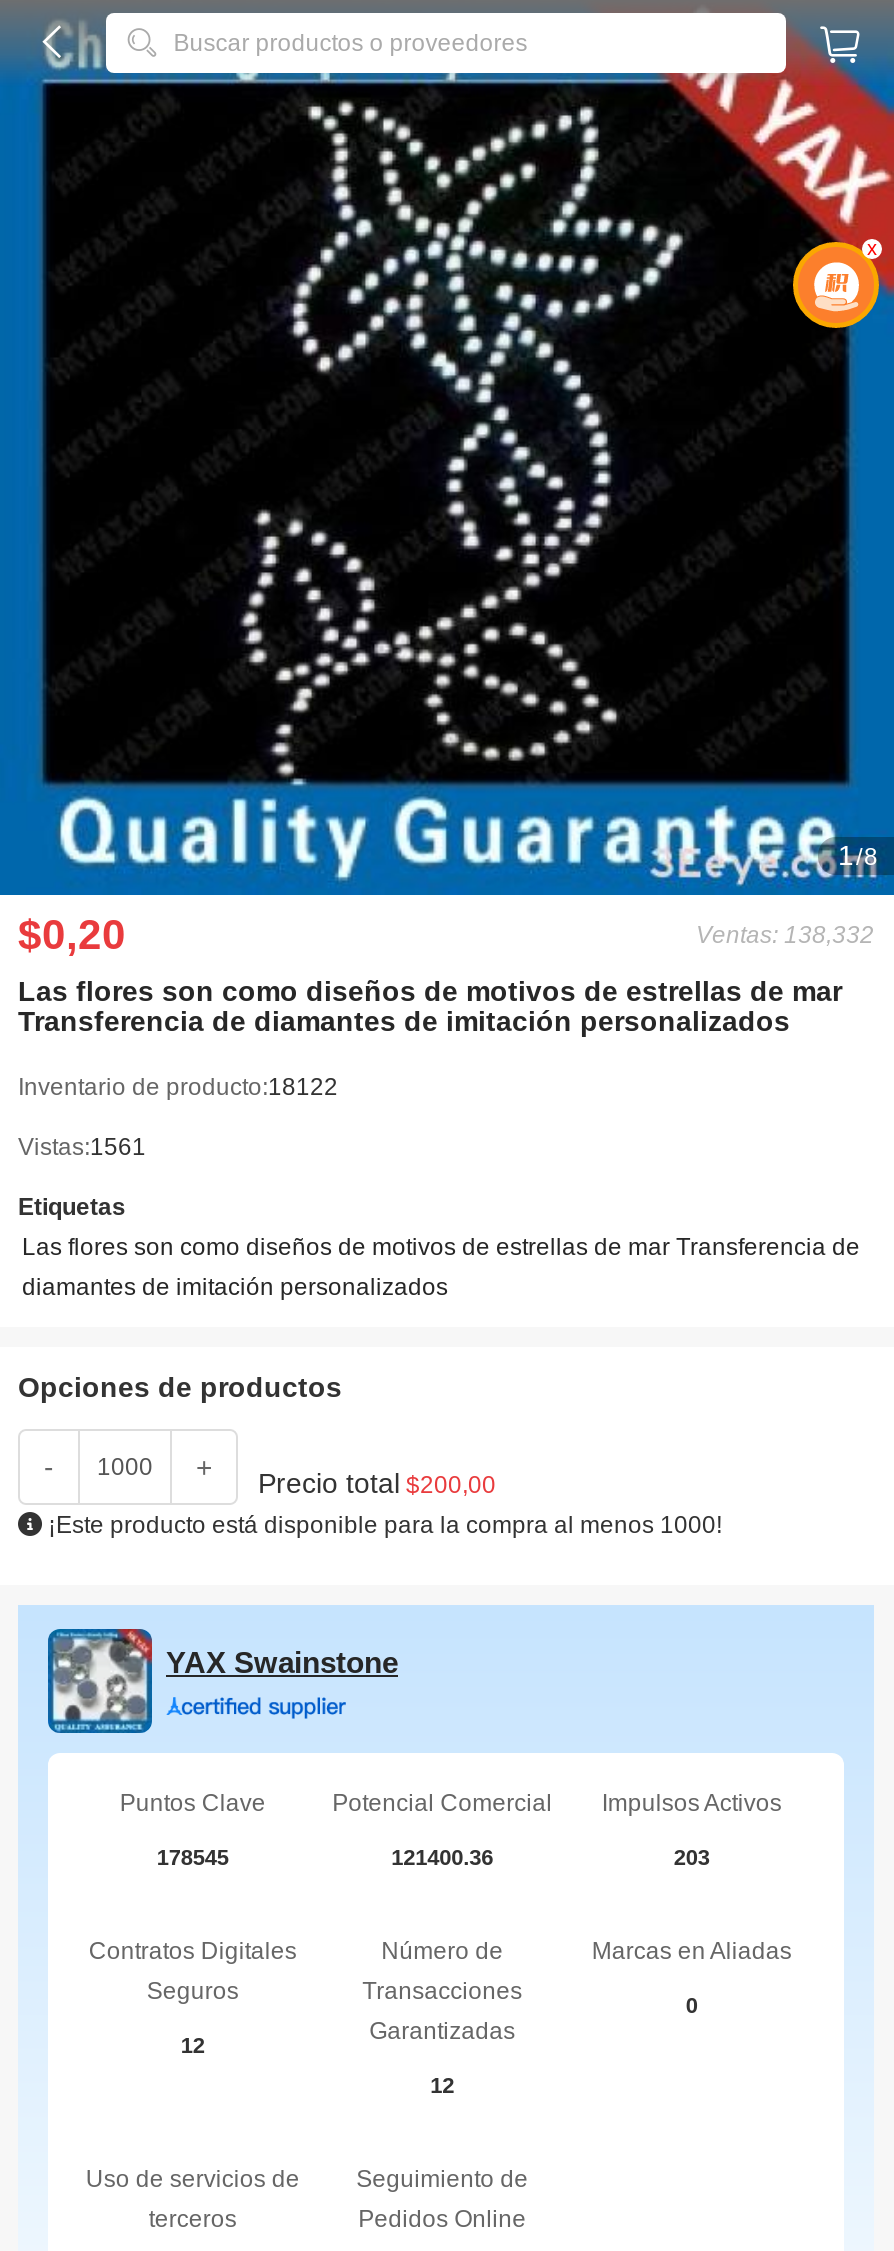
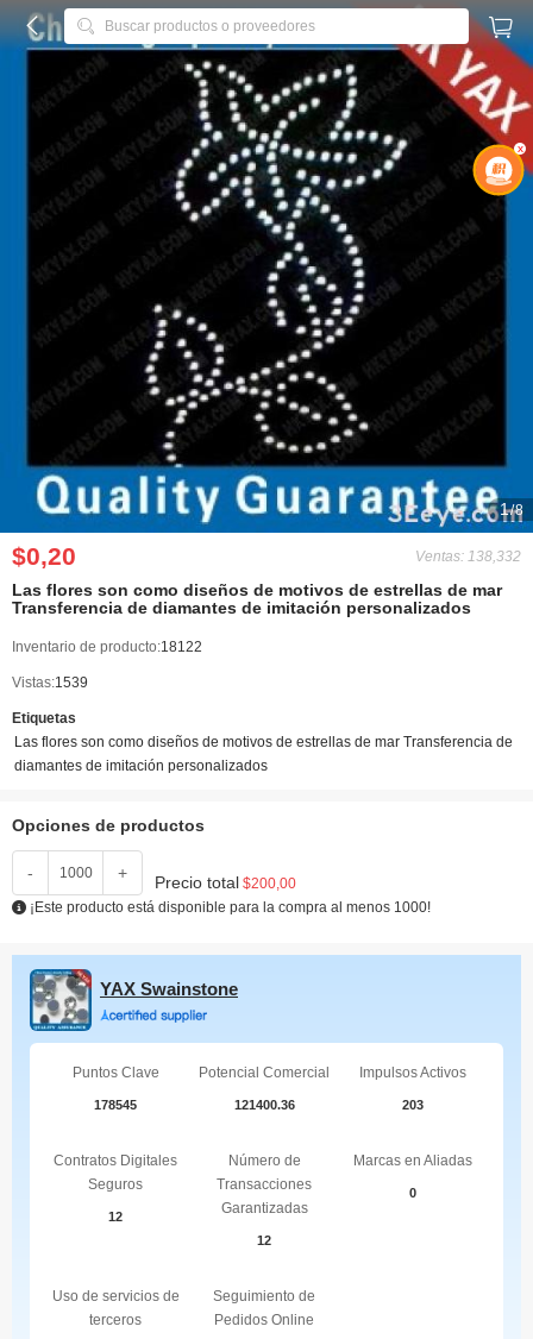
[18,1133,146,1161] Vistas:1561 -> [12,674,88,691] Vistas:1539

